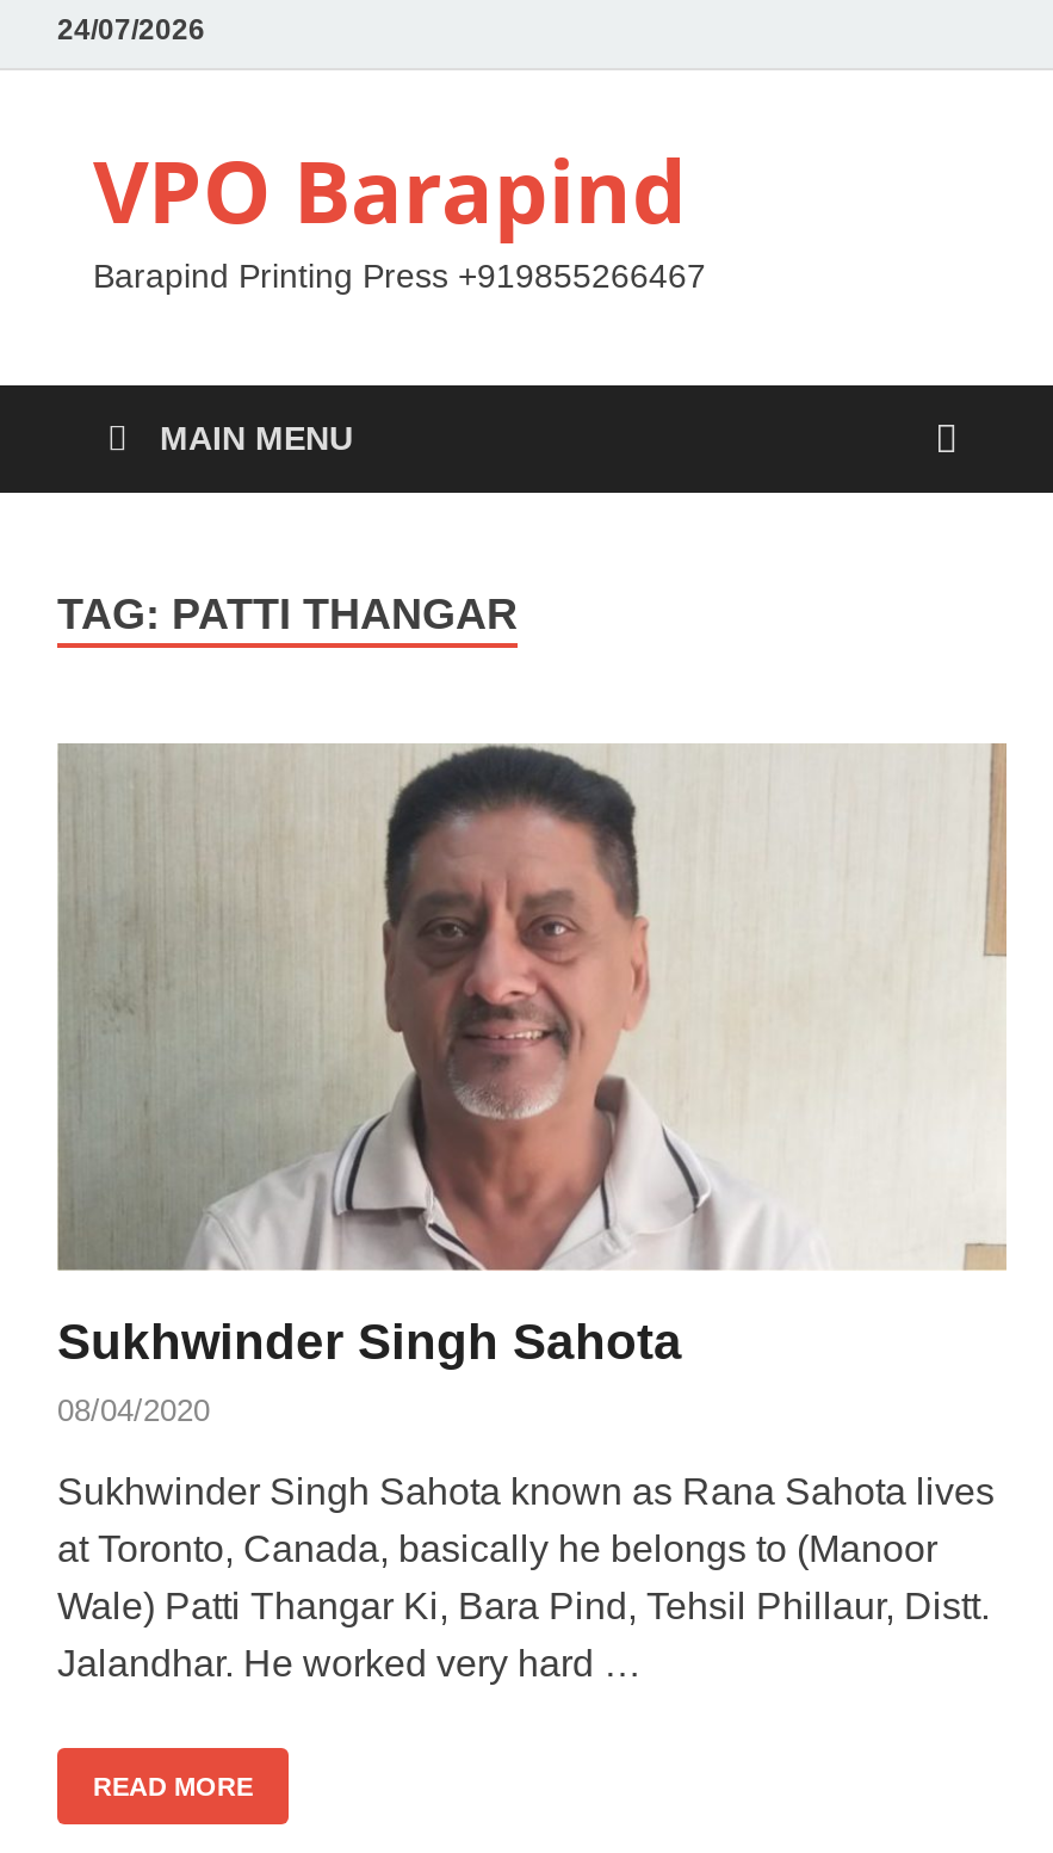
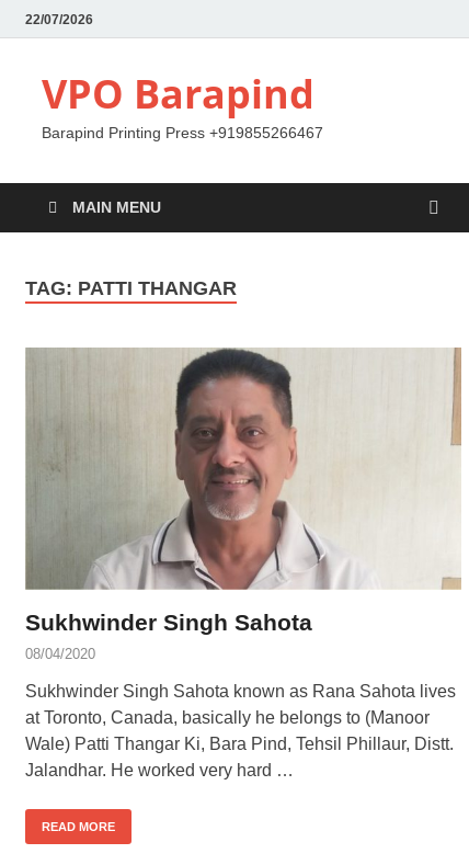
[57,12,205,45] 24/07/2026 -> [25,12,93,27] 22/07/2026

